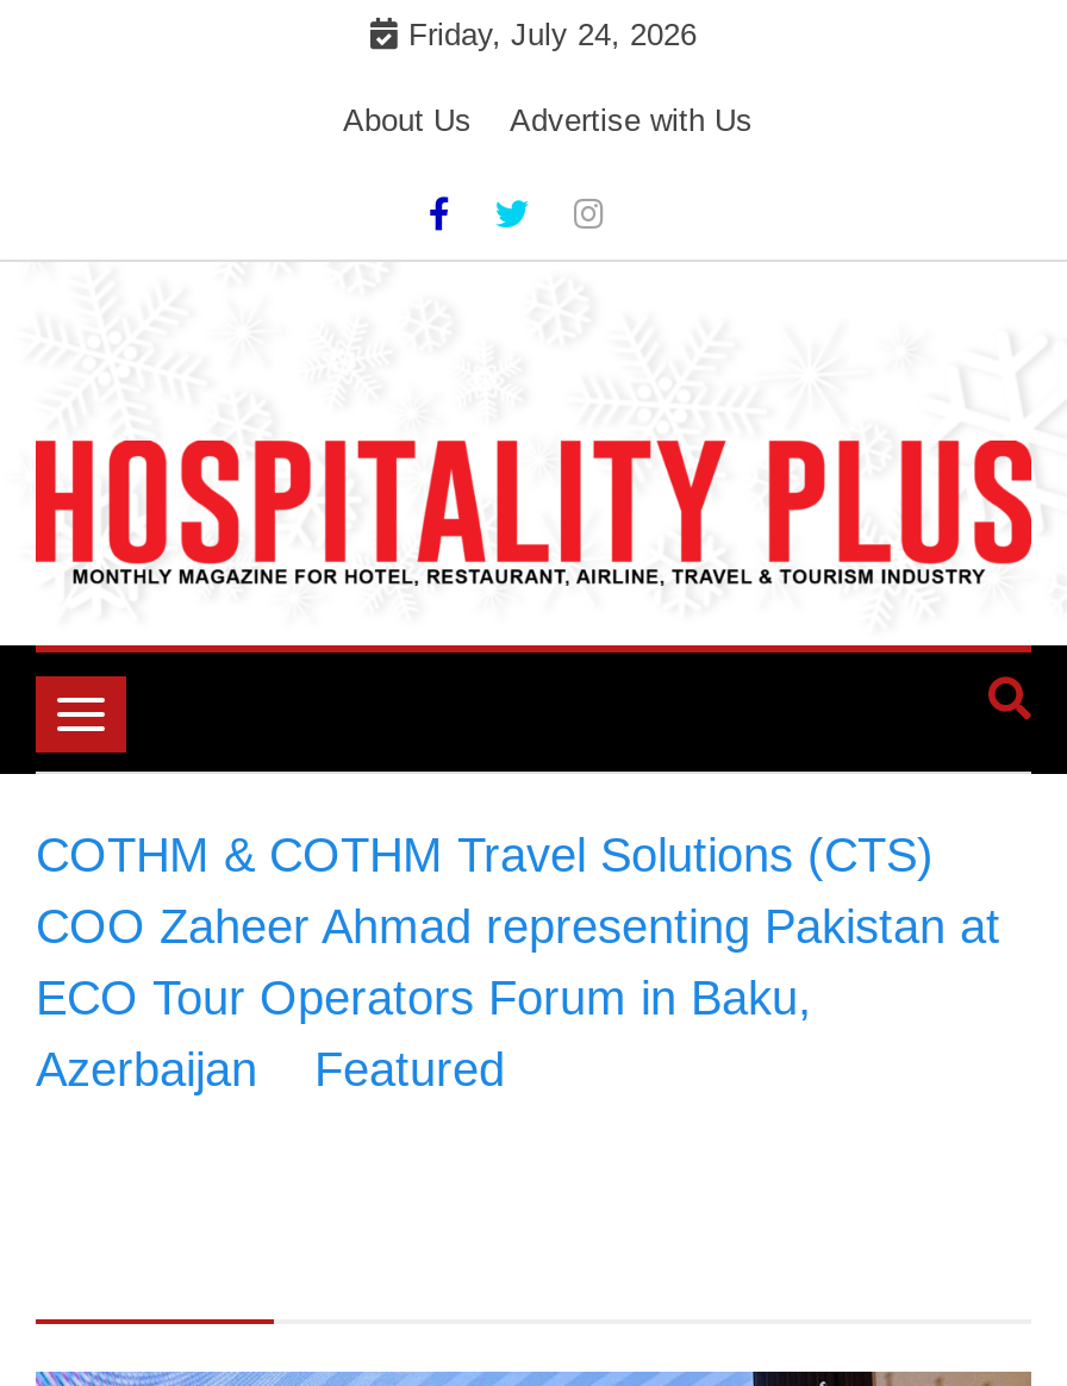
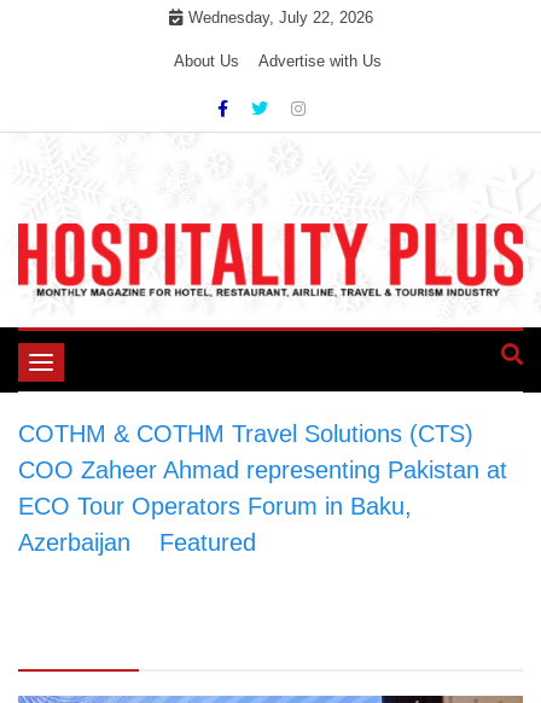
[408,17,697,52] Friday, July 24, 2026 -> [188,8,373,27] Wednesday, July 22, 2026

